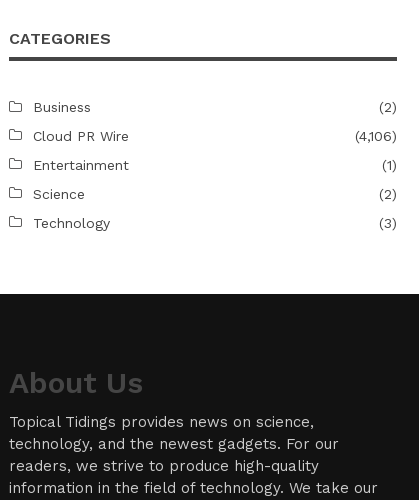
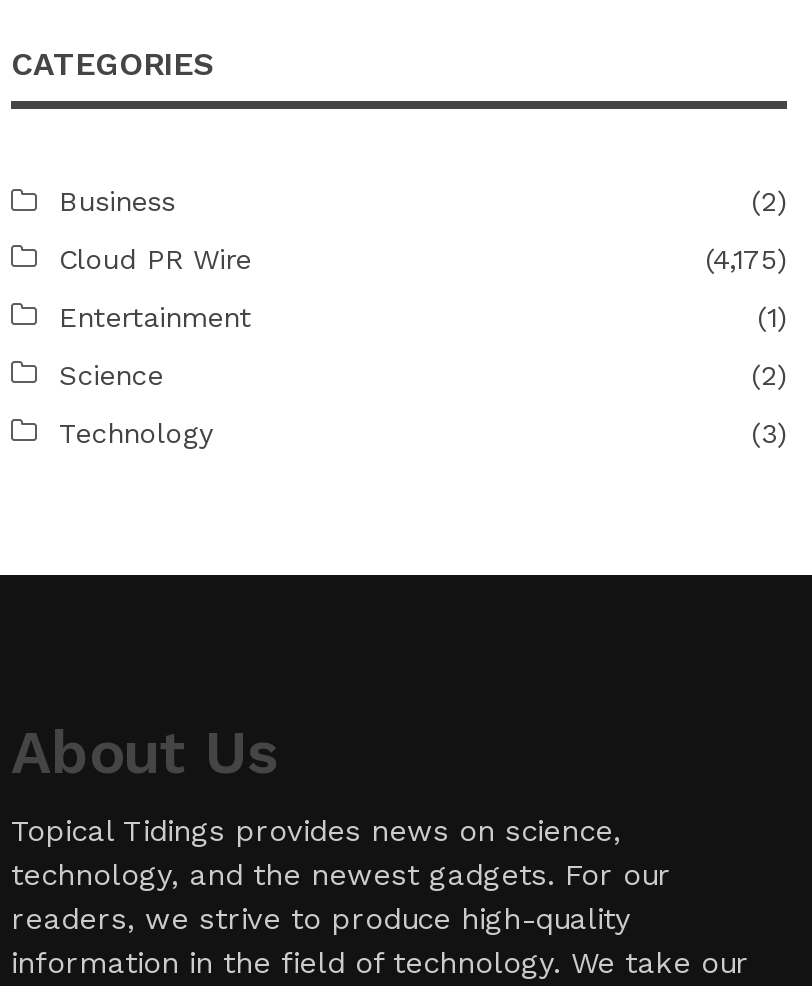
[355,128,397,144] (4,106) -> [705,242,787,274] (4,175)

